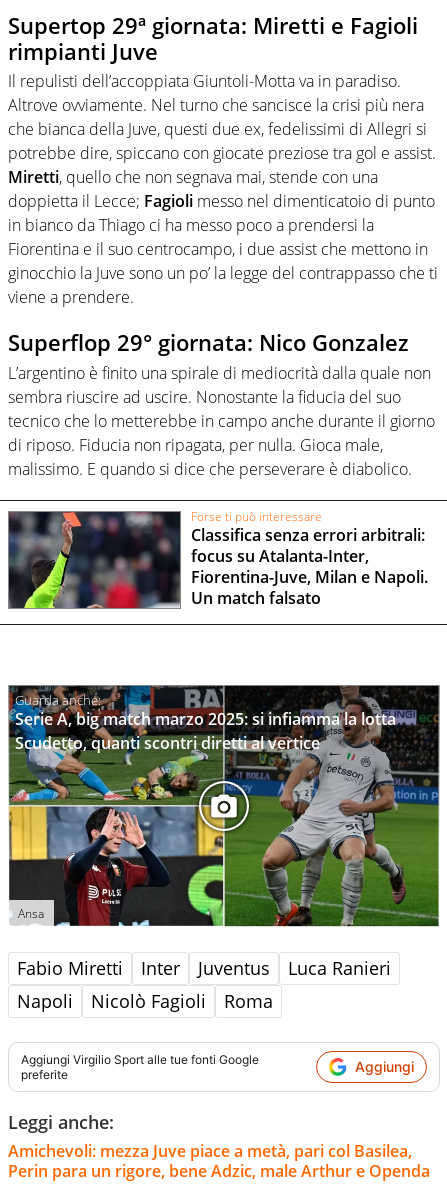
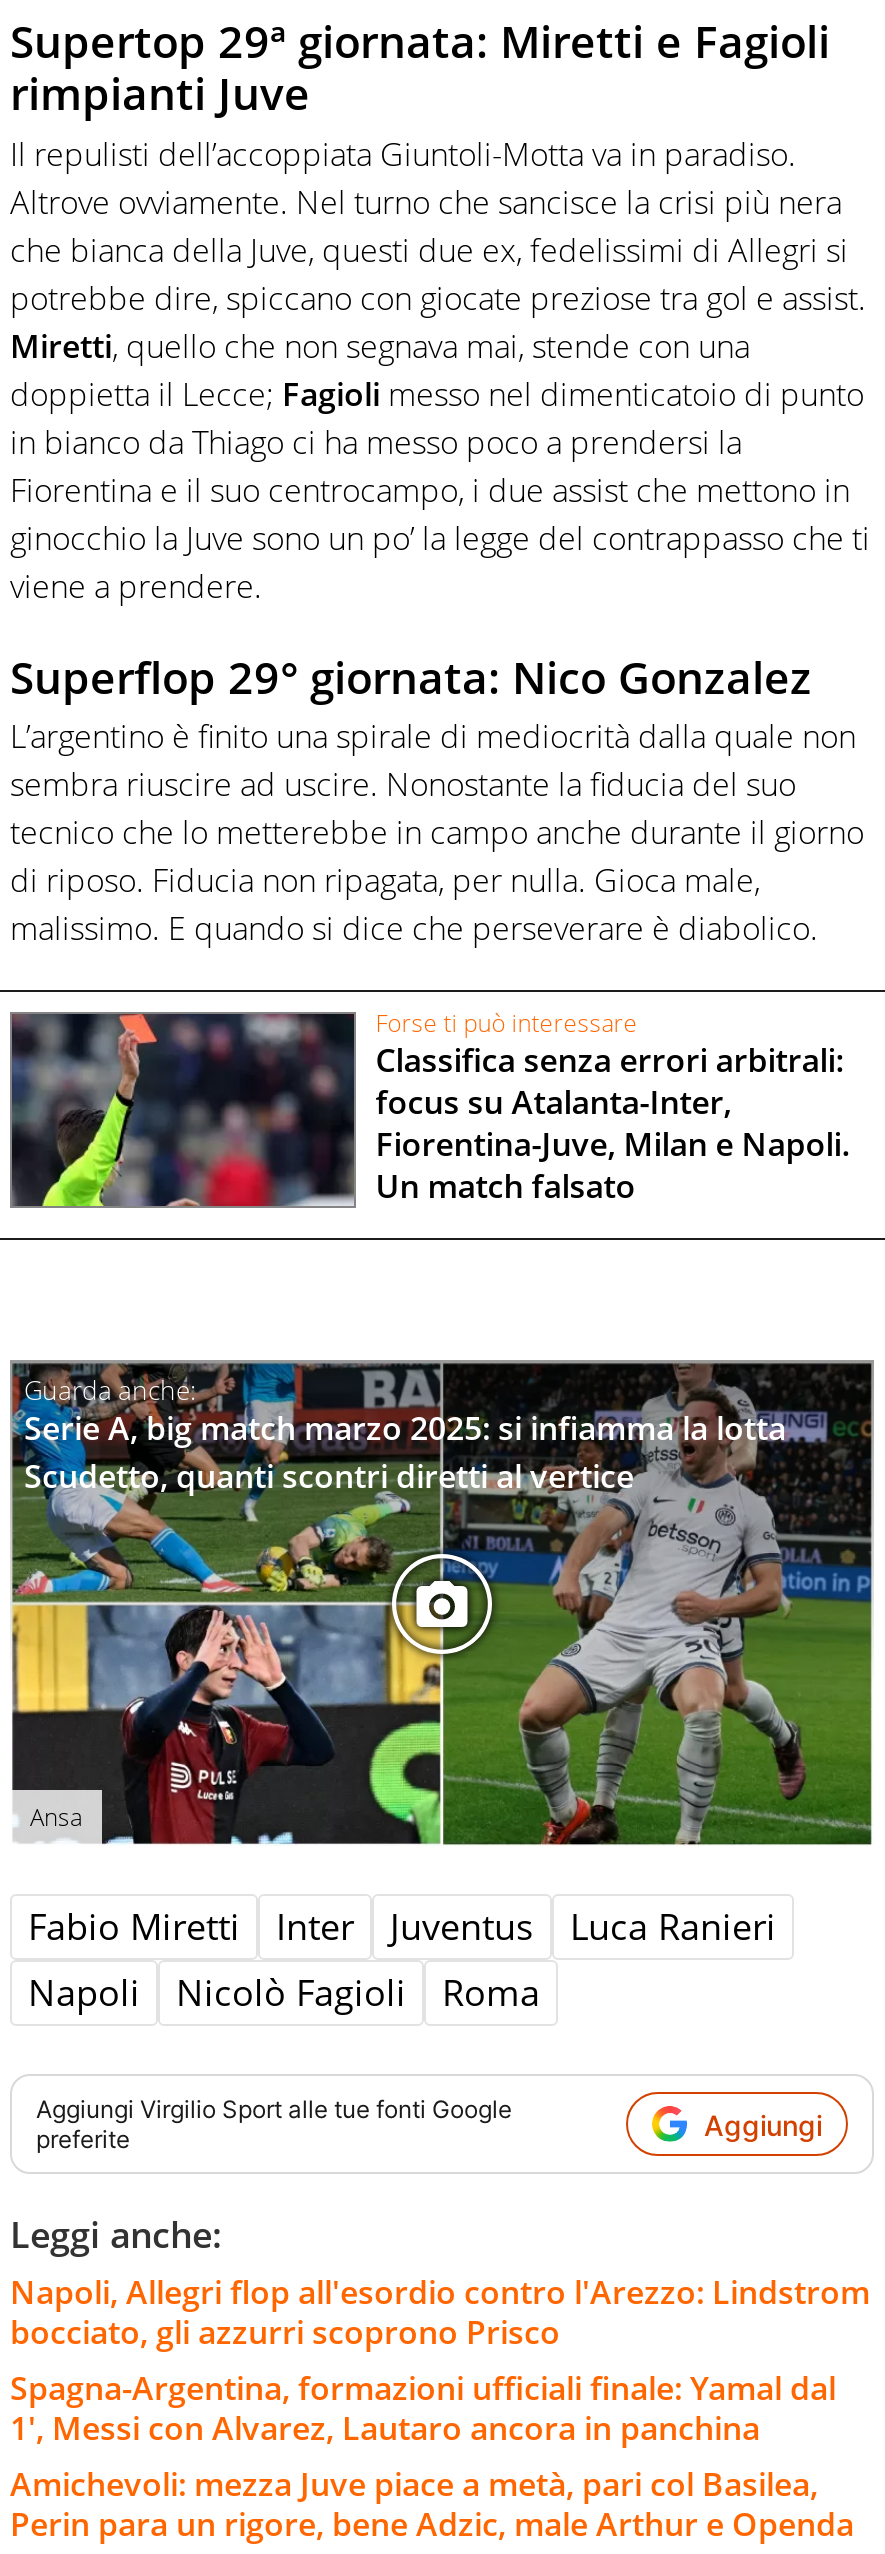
none -> [10,2270,870,2450] Napoli, Allegri flop all'esordio contro l'Arezzo: Lindstrom | bocciato, gli azzurri scoprono Prisco | Spagna-Argentina, formazioni ufficiali finale: Yamal dal | 1', Messi con Alvarez, Lautaro ancora in panchina

